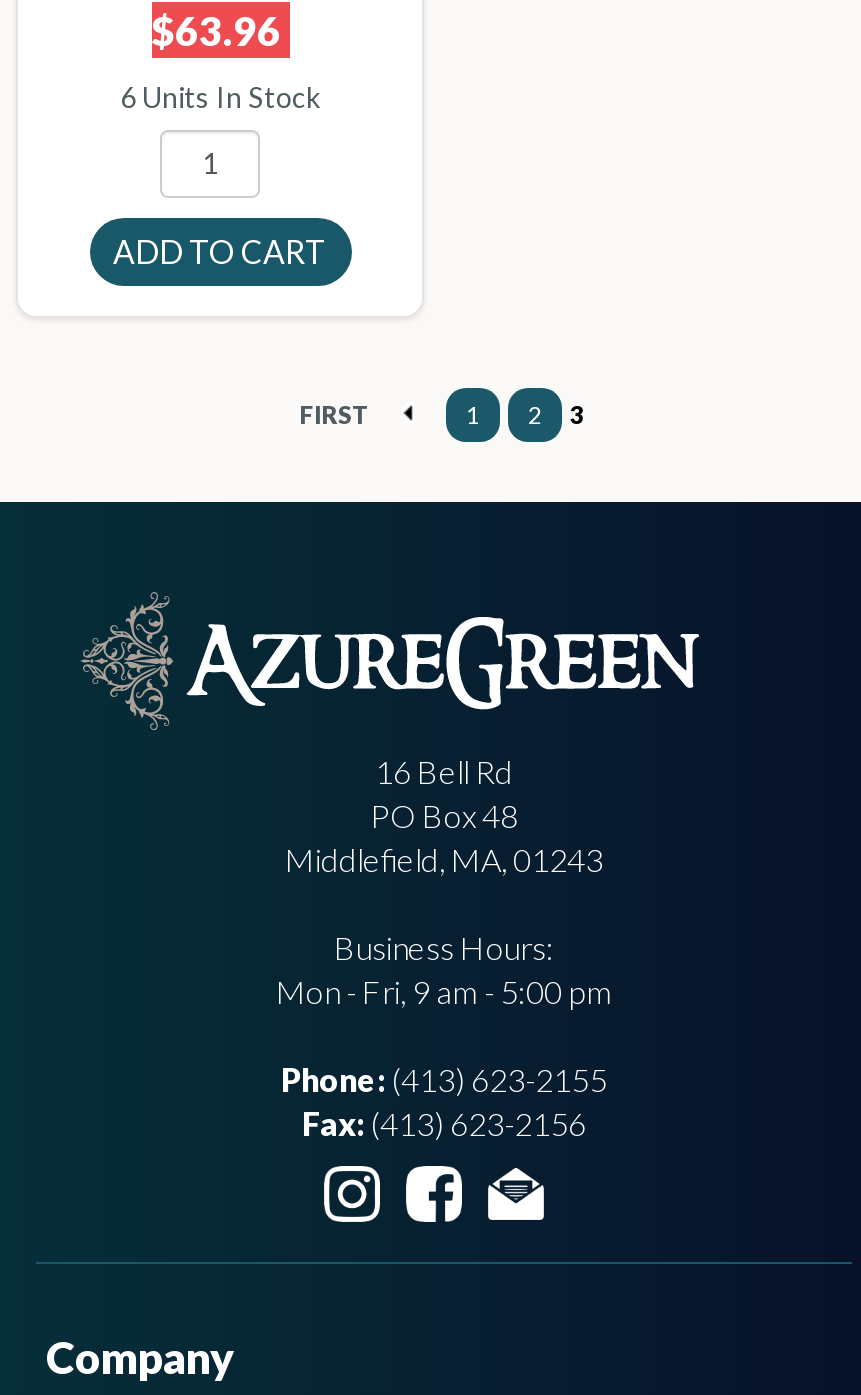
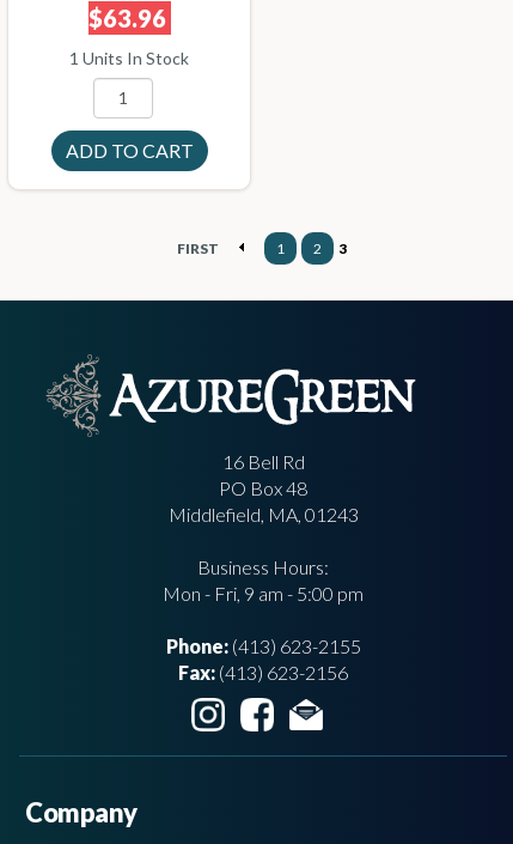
[120,80,320,114] 6 Units In Stock -> [69,48,189,68] 1 Units In Stock

